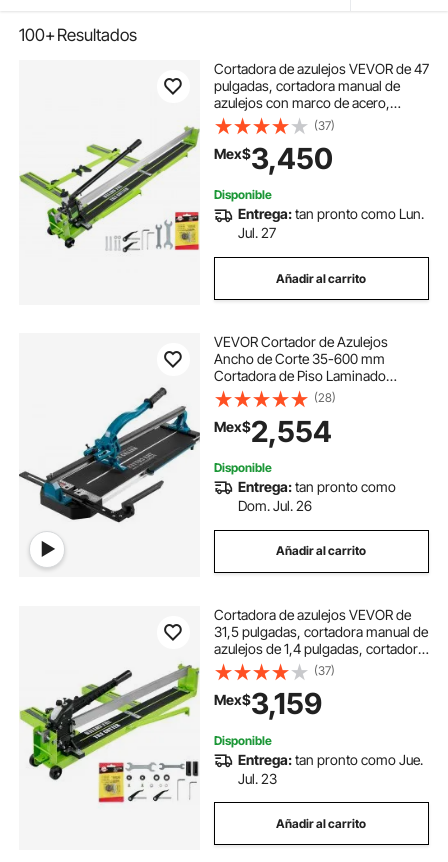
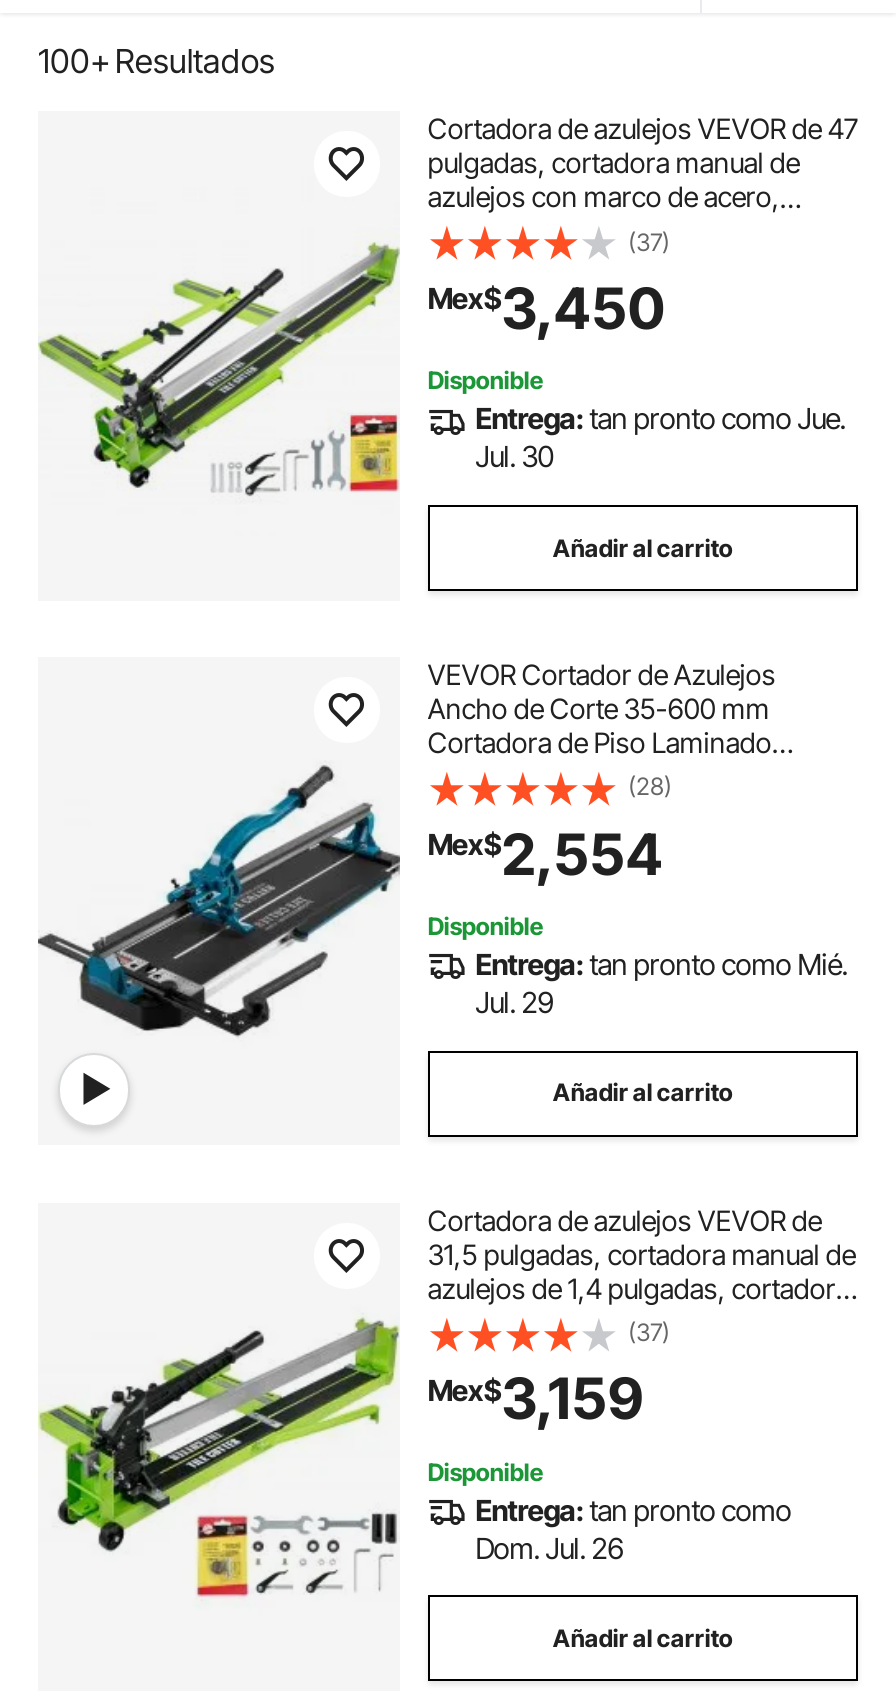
[238,205,424,222] Entrega: tan pronto como Lun. -> none
[238,224,276,241] Jul. 27 -> [475,440,553,474] Jul. 30
moved [238,478,396,514] -> [475,1493,791,1565]: Entrega: tan pronto como | Dom. Jul. 26
none -> [475,947,847,1019] Entrega: tan pronto como Mié. | Jul. 29
moved [238,751,423,768] -> [475,402,845,436]: Entrega: tan pronto como Jue.
[238,770,277,787] Jul. 23 -> none

